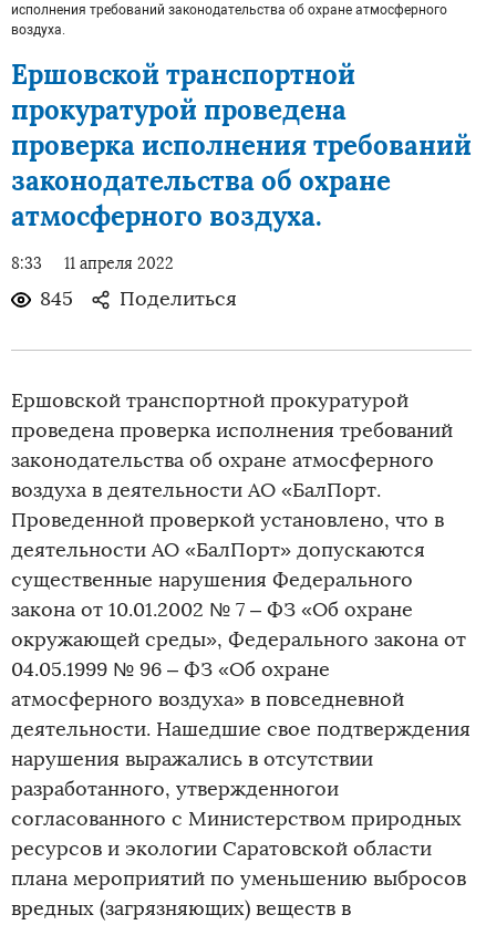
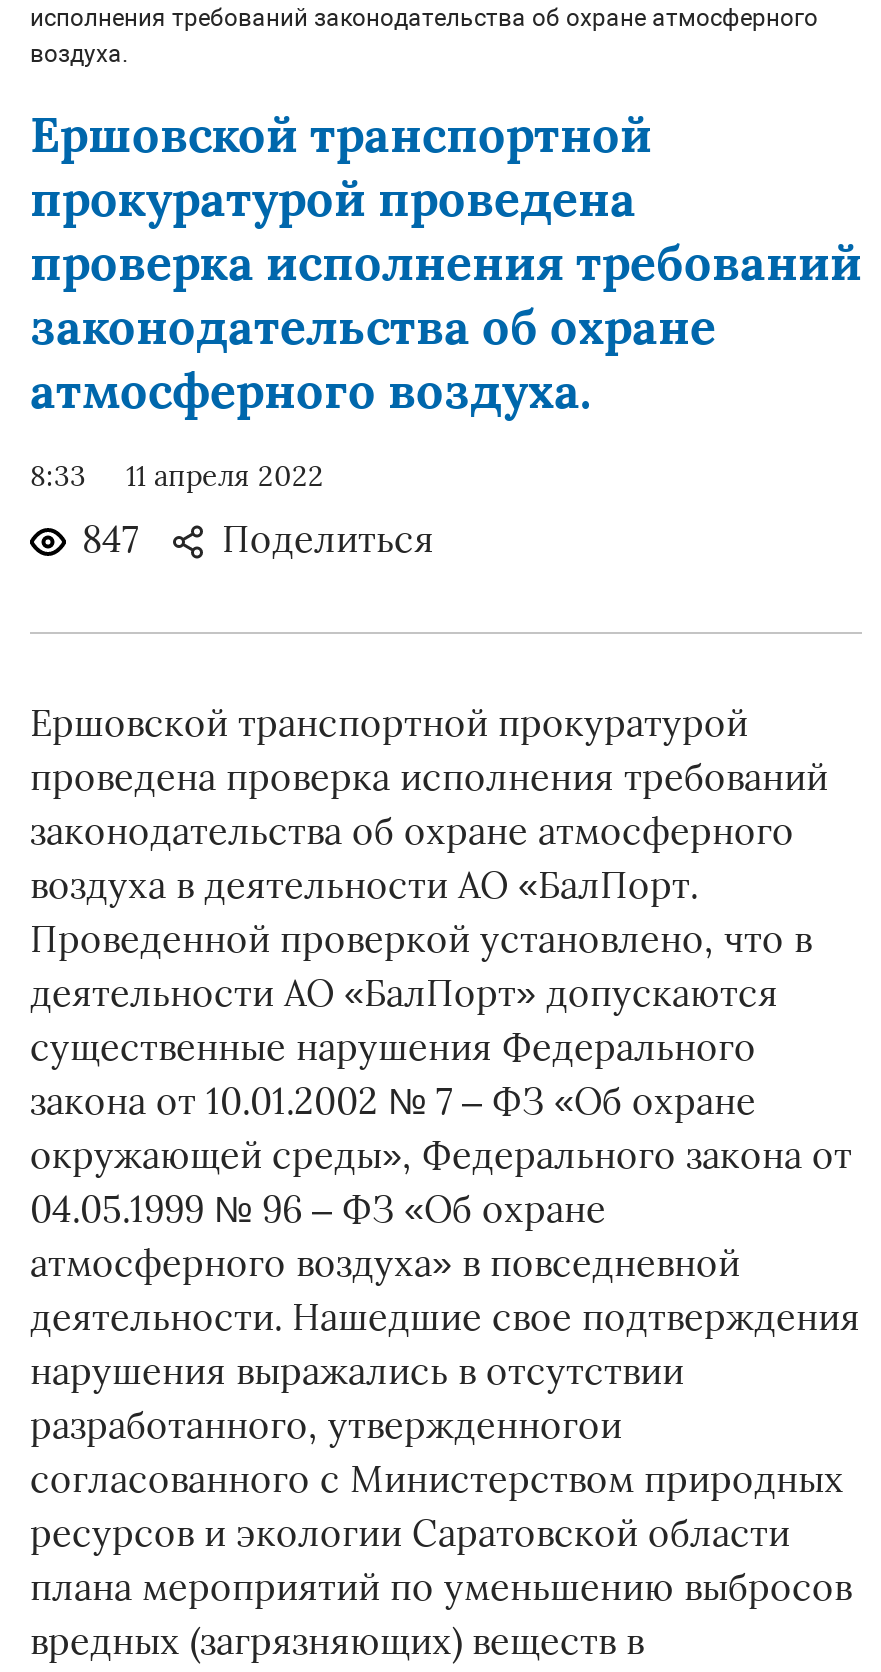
[40,287,237,311] 845 Поделиться -> [82,518,434,562] 847 Поделиться

